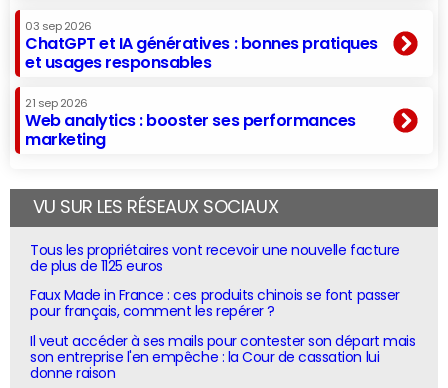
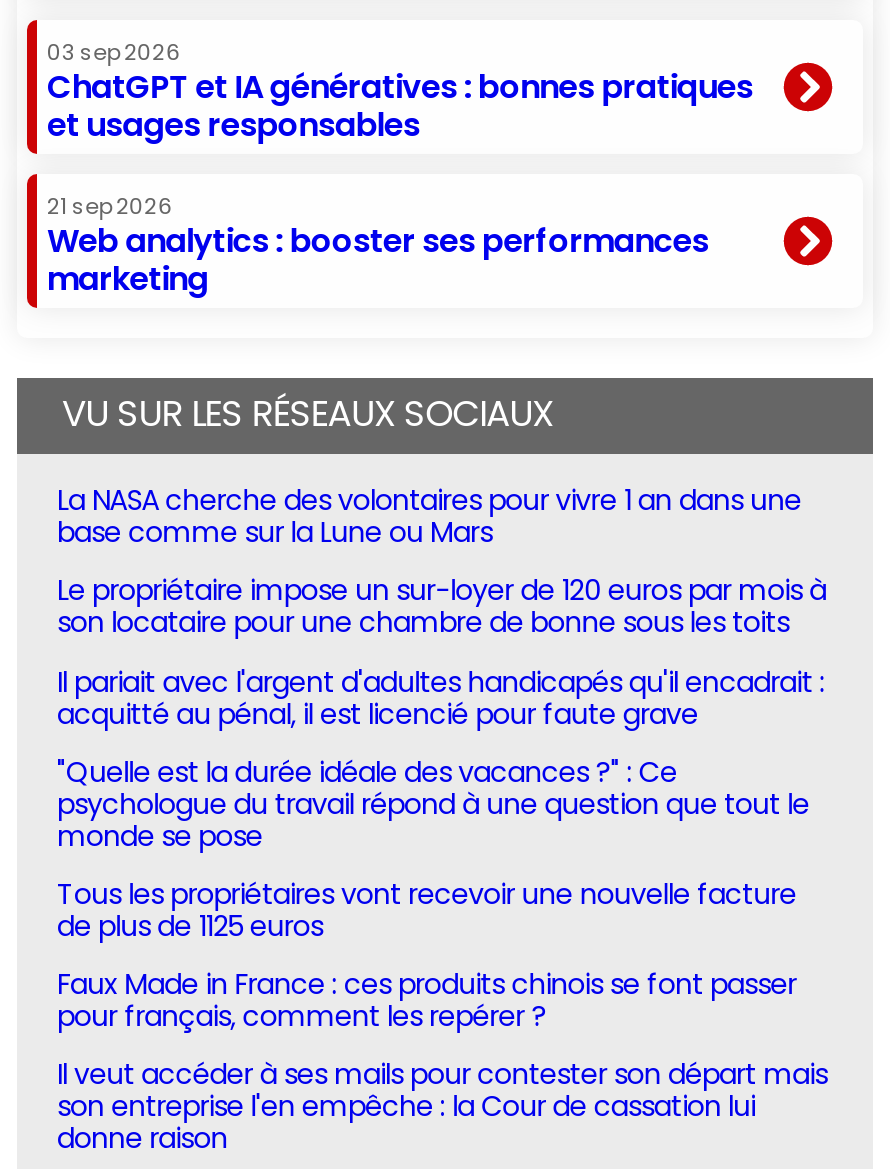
none -> [57,487,826,849] La NASA cherche des volontaires pour vivre 1 an dans une | base comme sur la Lune ou Mars | Le propriétaire impose un sur-loyer de 120 euros par mois à | son locataire pour une chambre de bonne sous les toits | Il pariait avec l'argent d'adultes handicapés qu'il encadrait : | acquitté au pénal, il est licencié pour faute grave | "Quelle est la durée idéale des vacances ?" : Ce | psychologue du travail répond à une question que tout le | monde se pose

